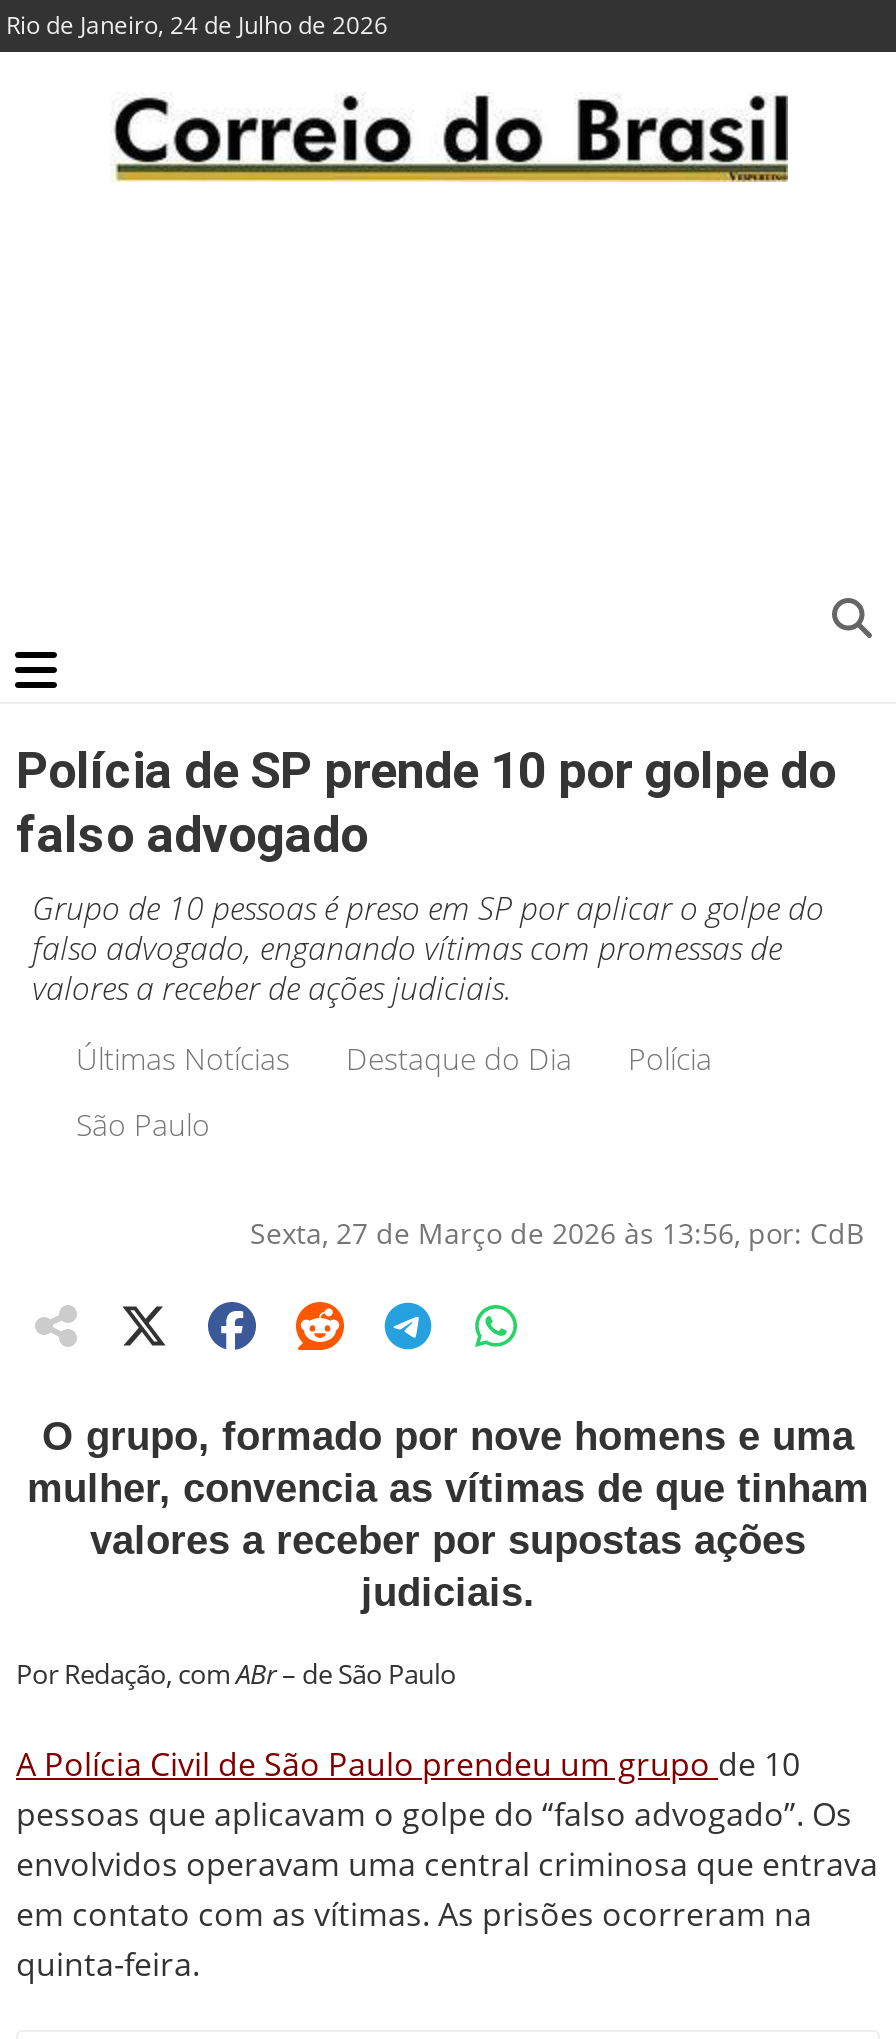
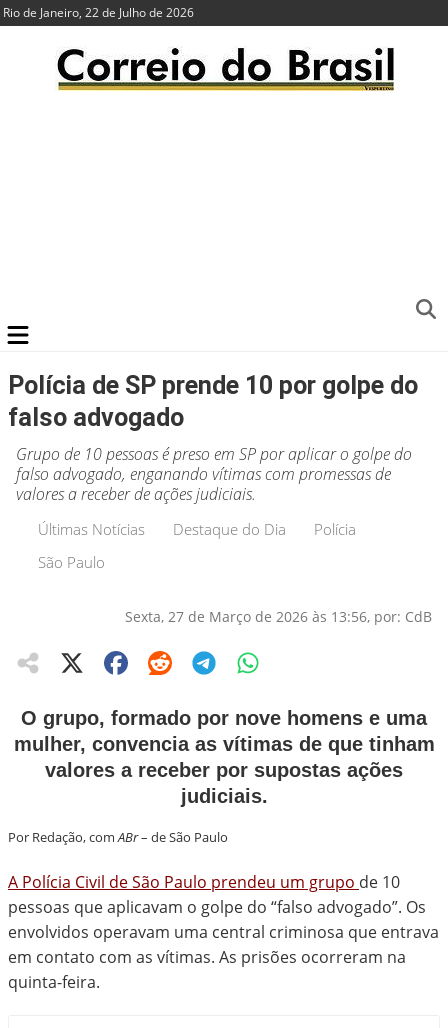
[6,8,388,42] Rio de Janeiro, 24 de Julho de 2026 -> [3,4,194,21] Rio de Janeiro, 22 de Julho de 2026

